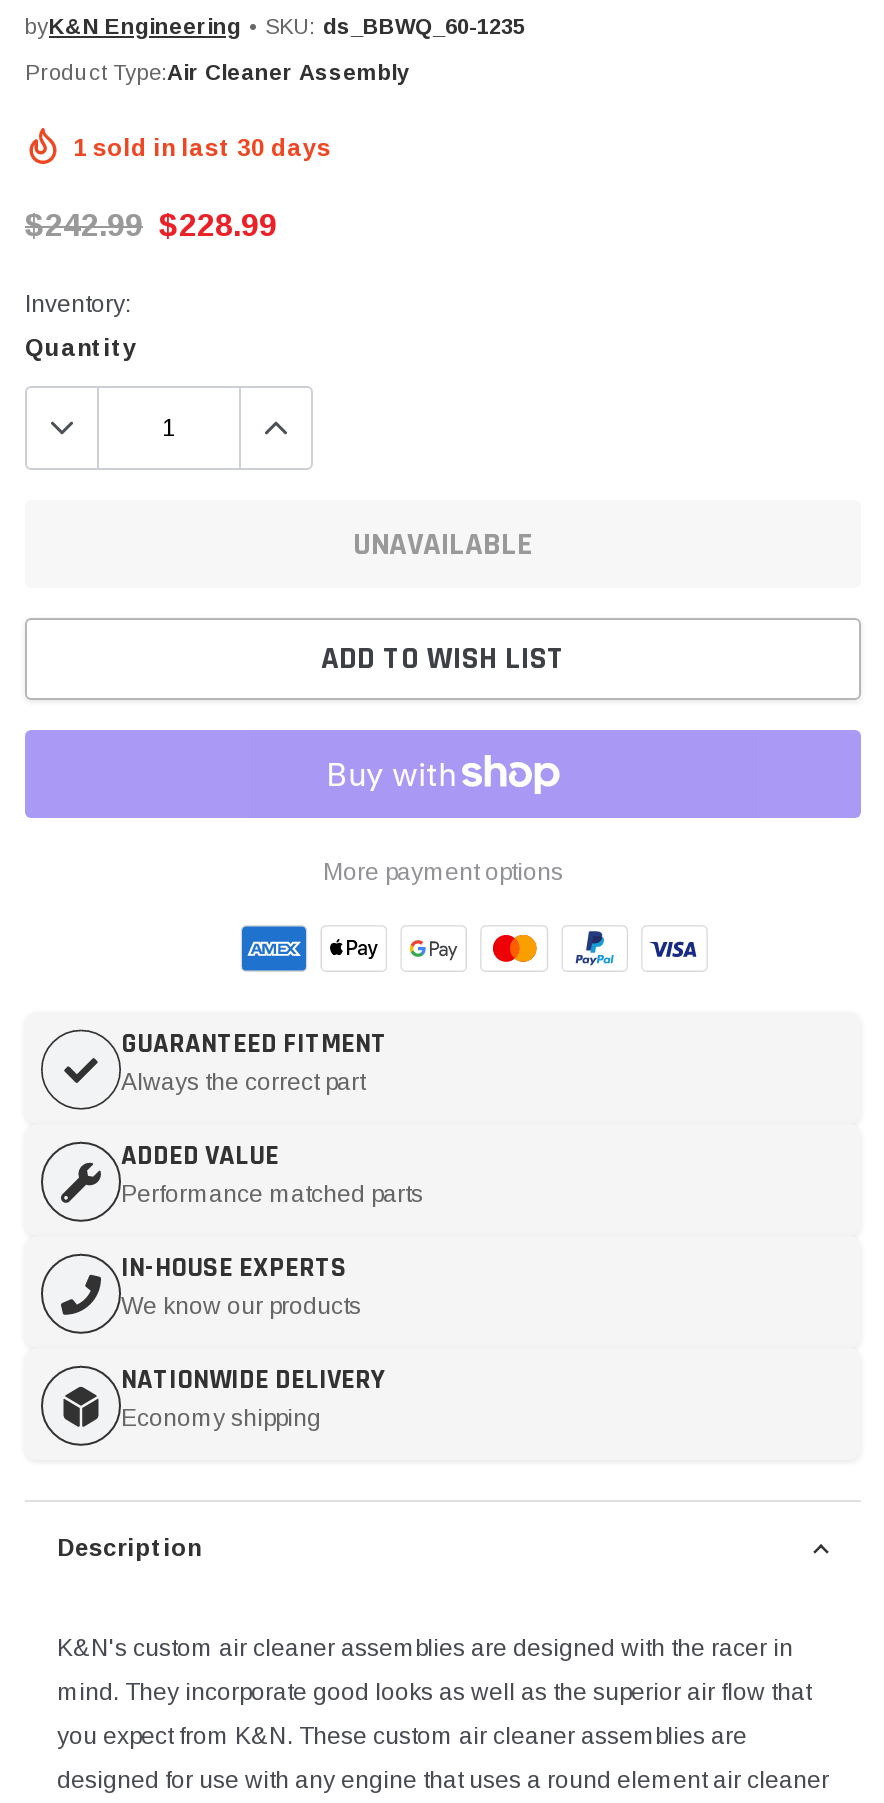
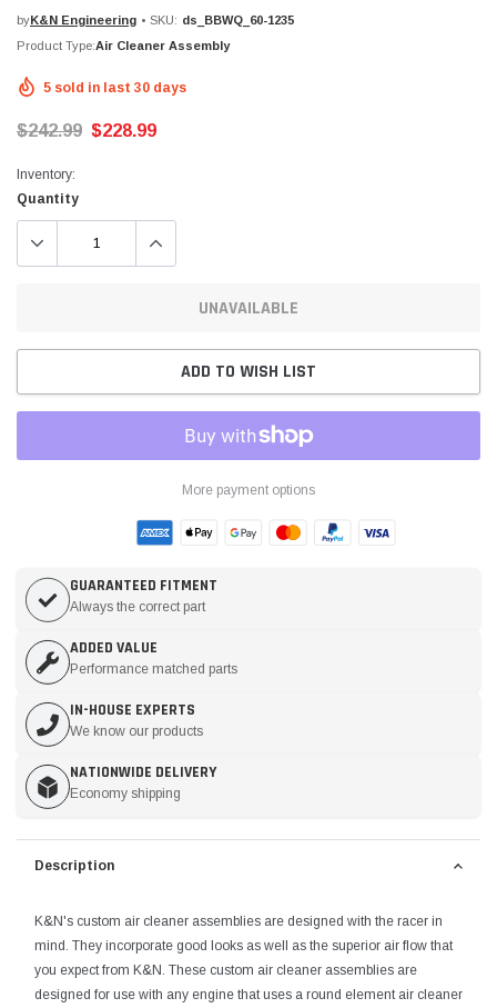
[73,134,331,162] 1 sold in last 30 days -> [43,80,186,96] 5 sold in last 30 days

